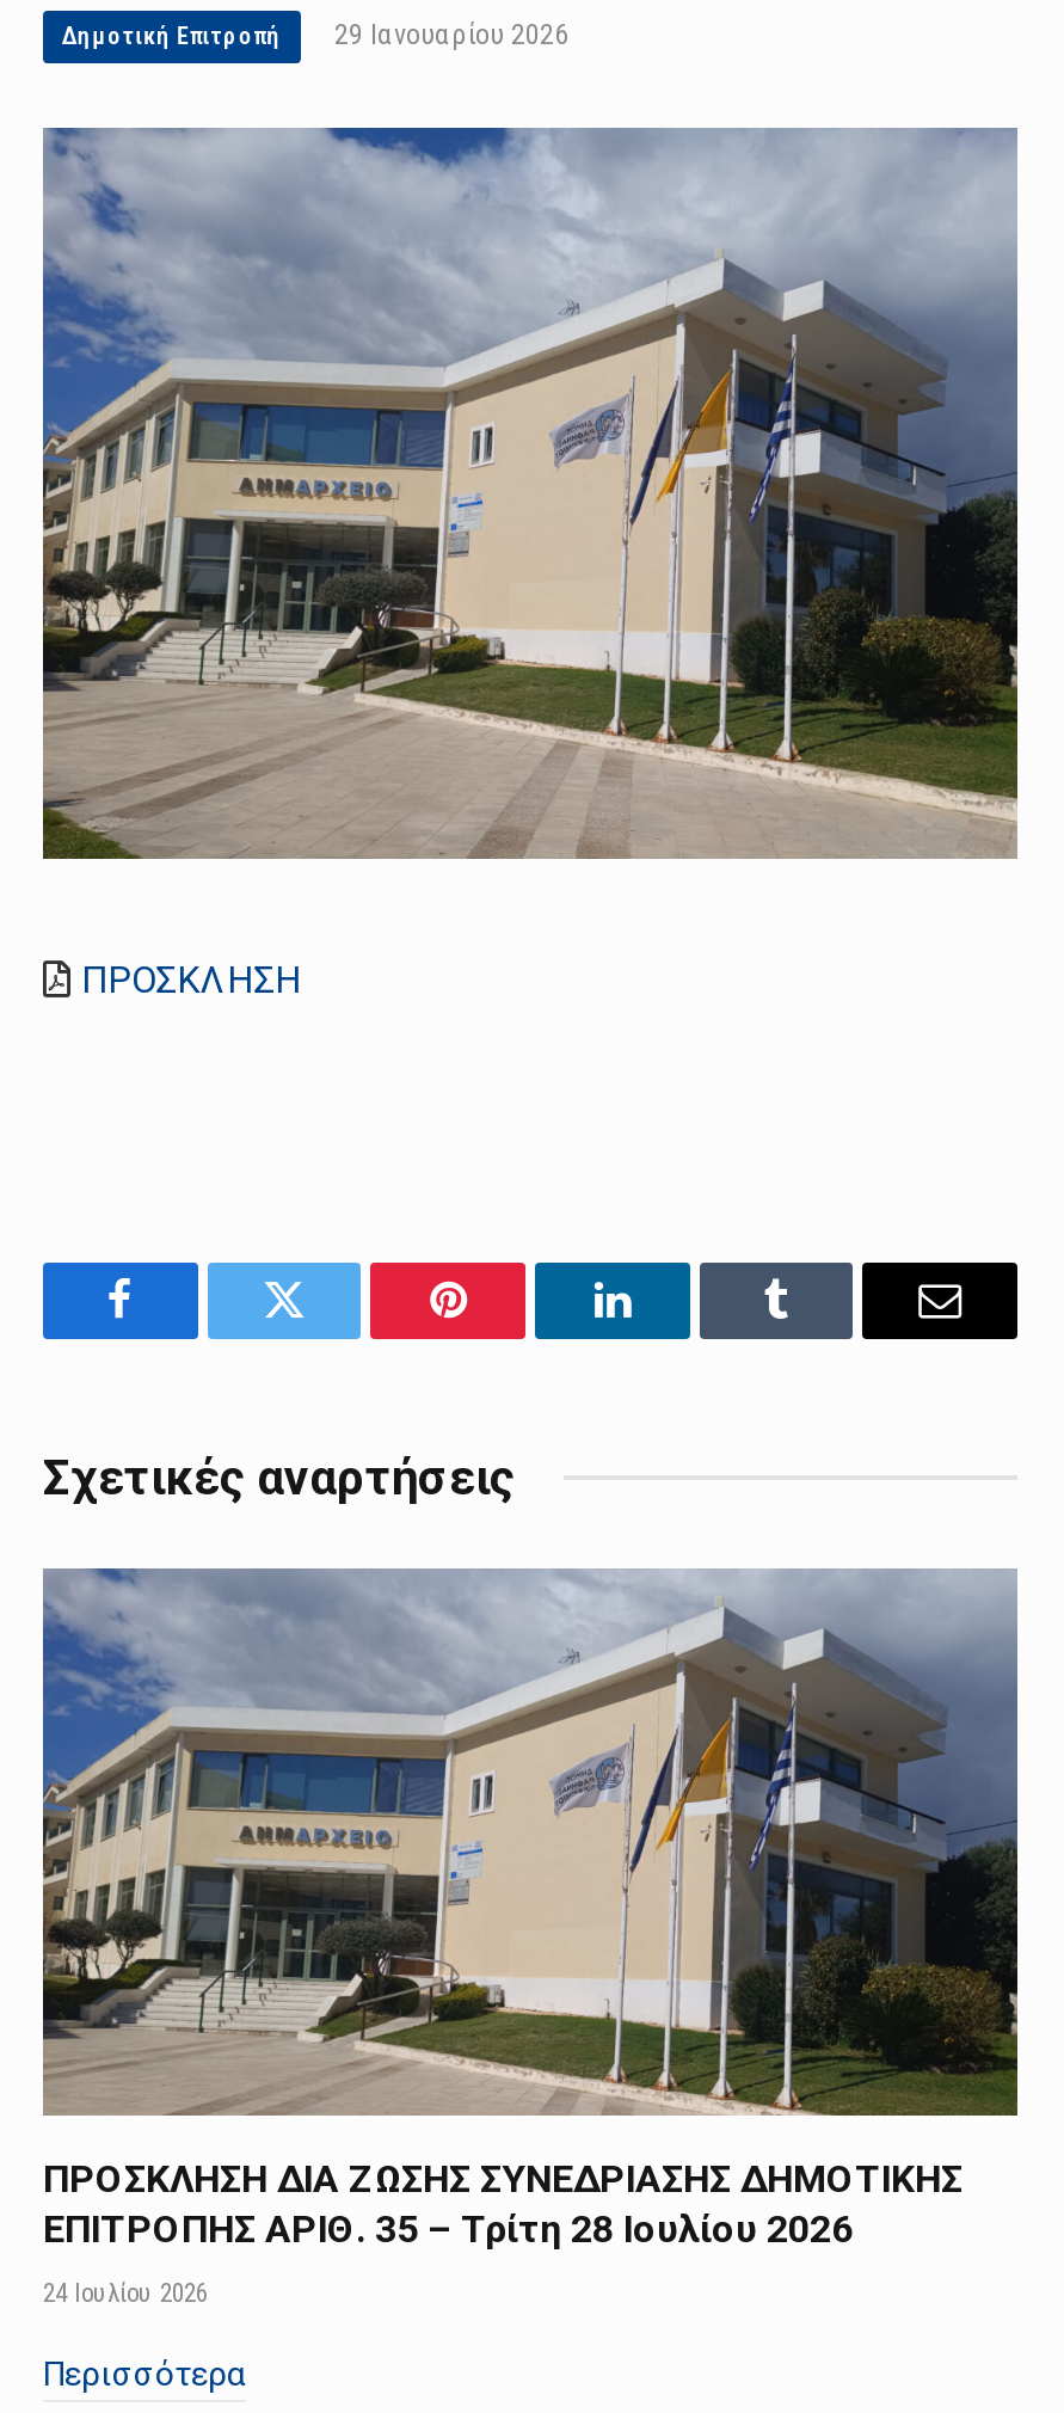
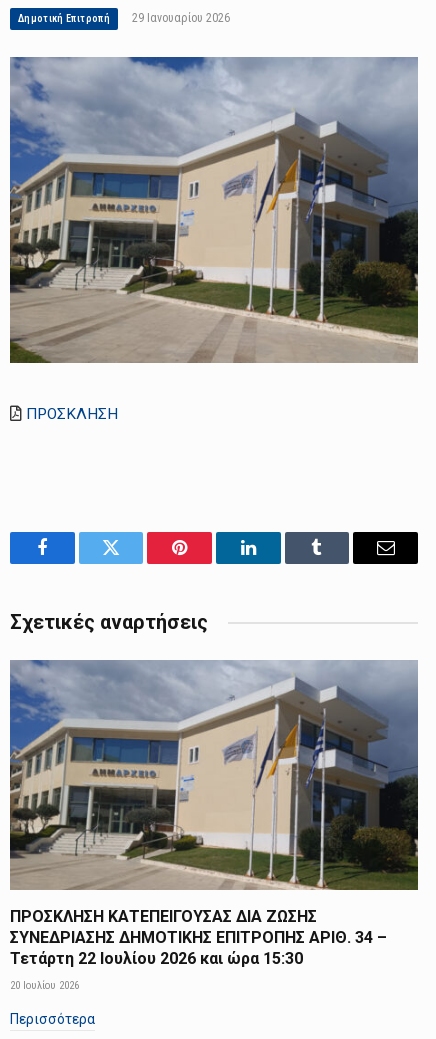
[43,2156,962,2252] ΠΡΟΣΚΛΗΣΗ ΔΙΑ ΖΩΣΗΣ ΣΥΝΕΔΡΙΑΣΗΣ ΔΗΜΟΤΙΚΗΣ | ΕΠΙΤΡΟΠΗΣ ΑΡΙΘ. 35 – Τρίτη 28 Ιουλίου 2026 -> [10,907,387,968] ΠΡΟΣΚΛΗΣΗ ΚΑΤΕΠΕΙΓΟΥΣΑΣ ΔΙΑ ΖΩΣΗΣ | ΣΥΝΕΔΡΙΑΣΗΣ ΔΗΜΟΤΙΚΗΣ ΕΠΙΤΡΟΠΗΣ ΑΡΙΘ. 34 – | Τετάρτη 22 Ιουλίου 2026 και ώρα 15:30
[43,2278,208,2309] 24 Ιουλίου 2026 -> [10,979,79,992] 20 Ιουλίου 2026

